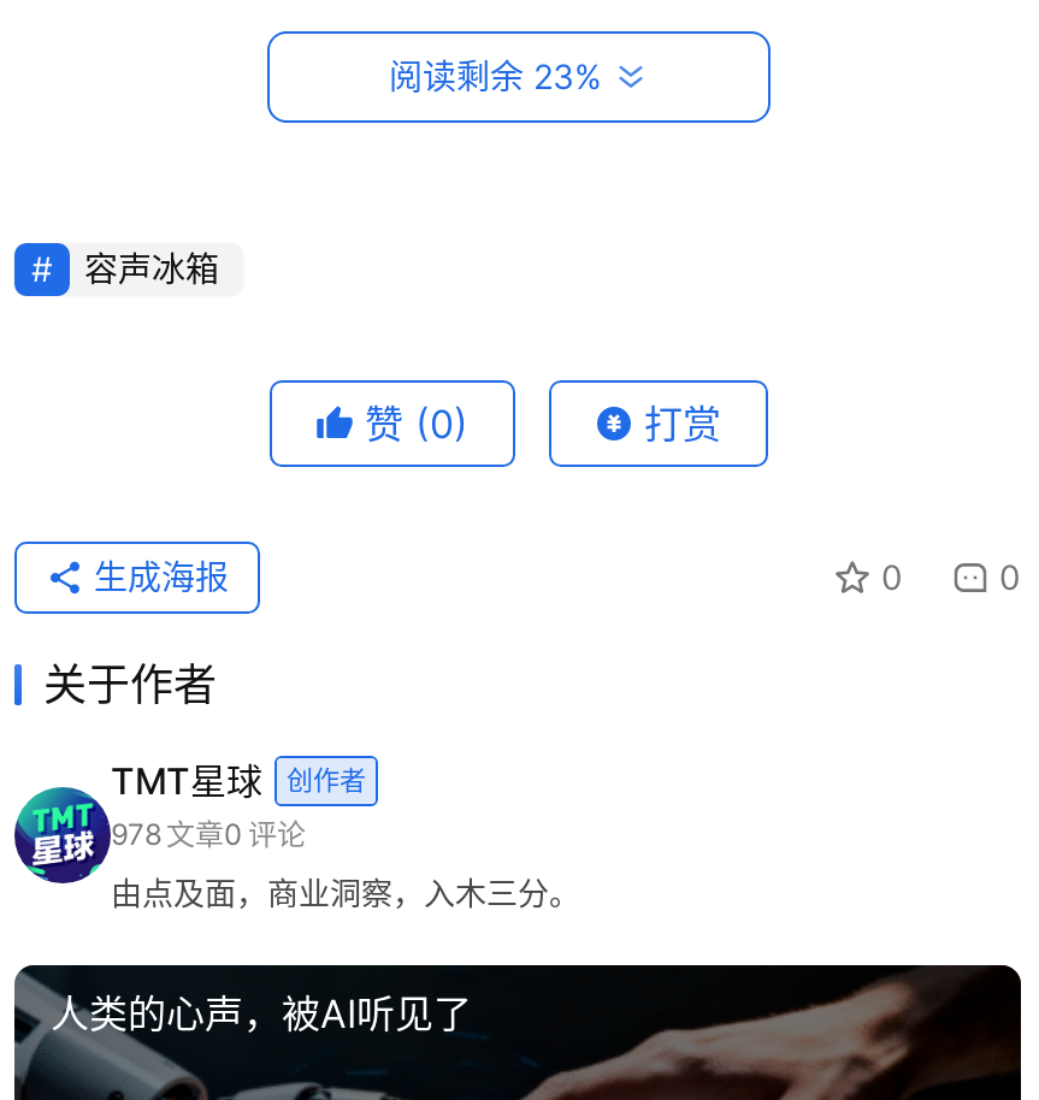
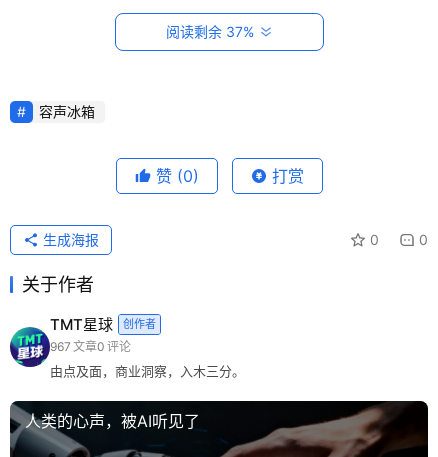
[389,54,601,95] 阅读剩余 23% -> [165,22,253,39] 阅读剩余 37%
[111,815,306,851] 978 文章0 评论 -> [50,338,131,353] 967 文章0 评论

